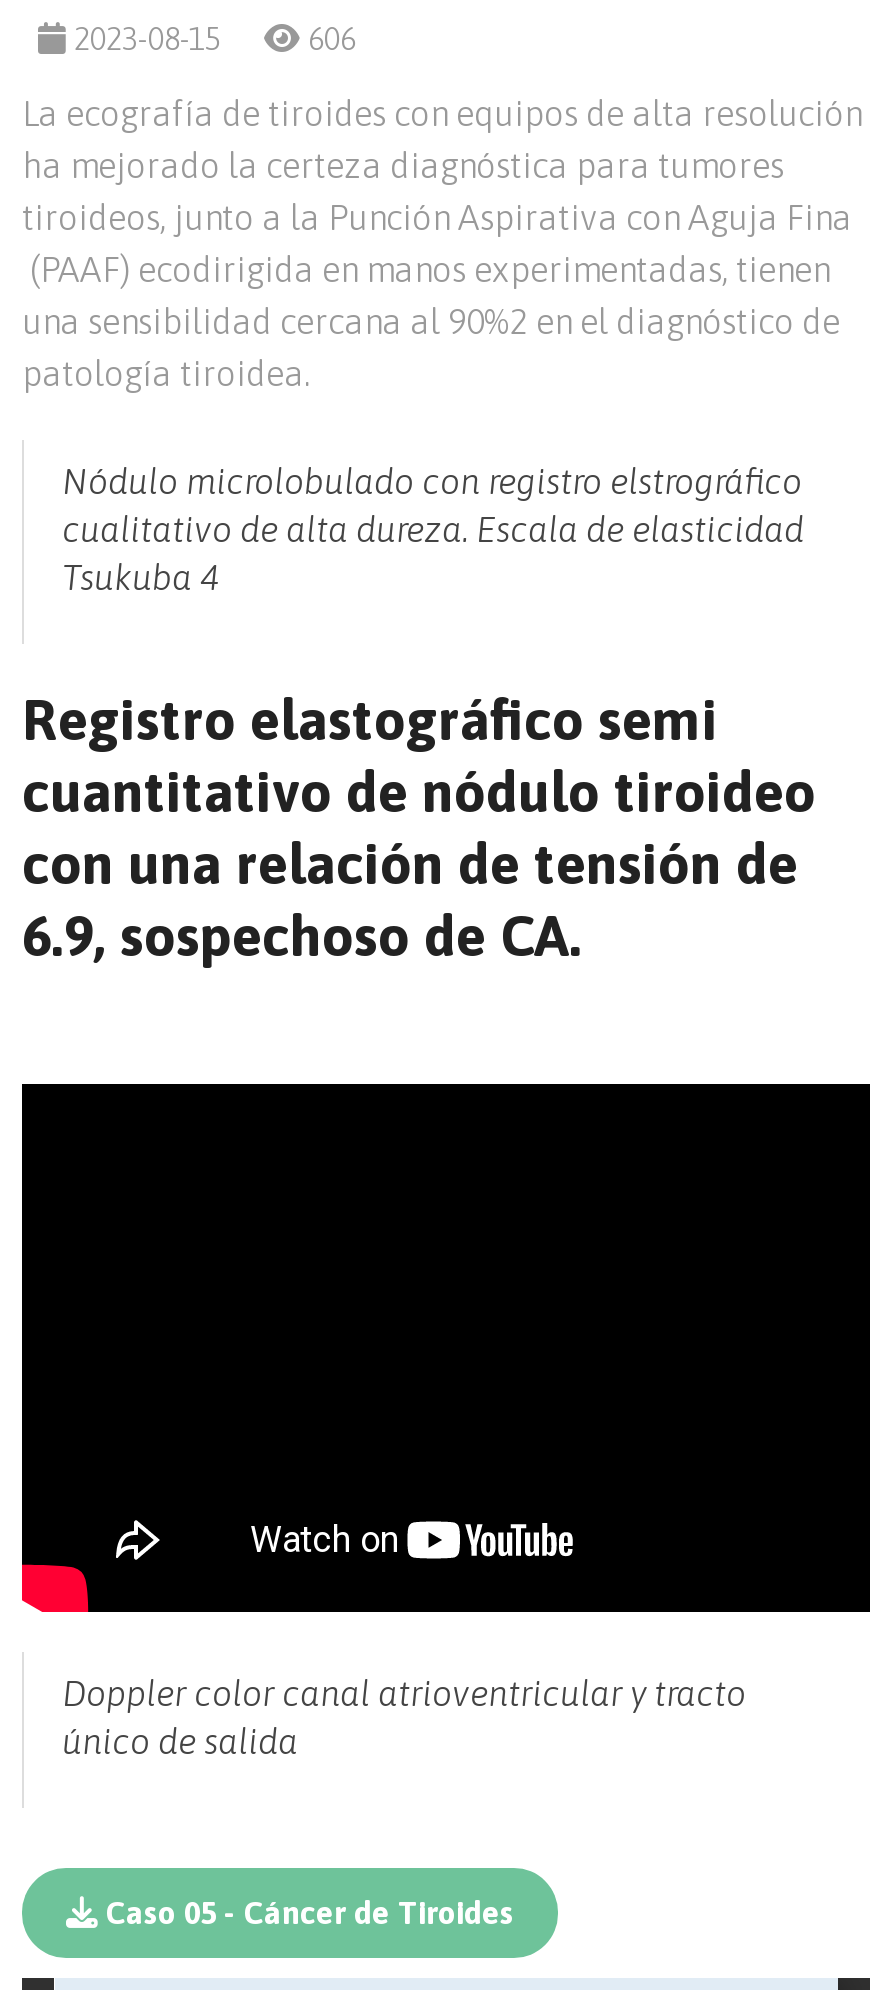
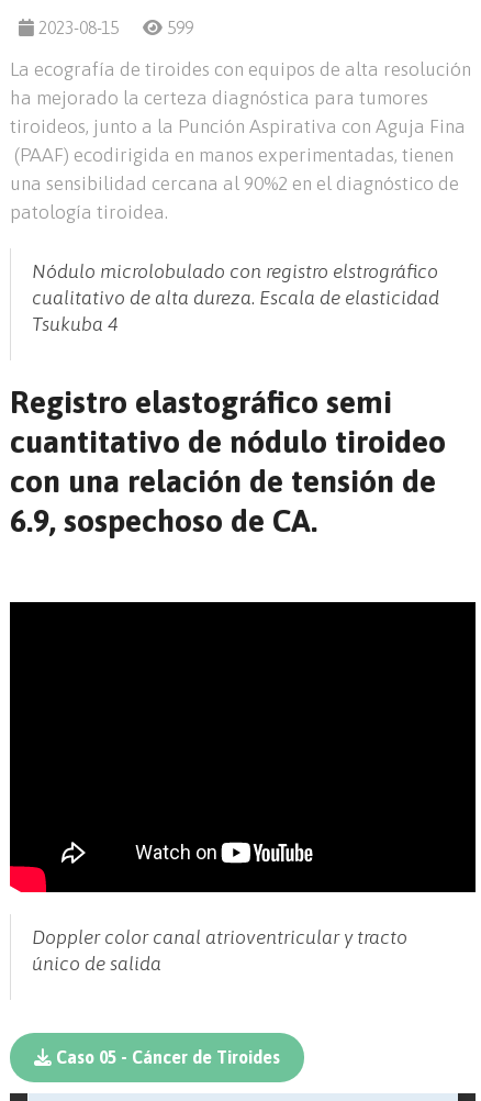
[300,20,356,56] 606 -> [163,18,193,37] 599

